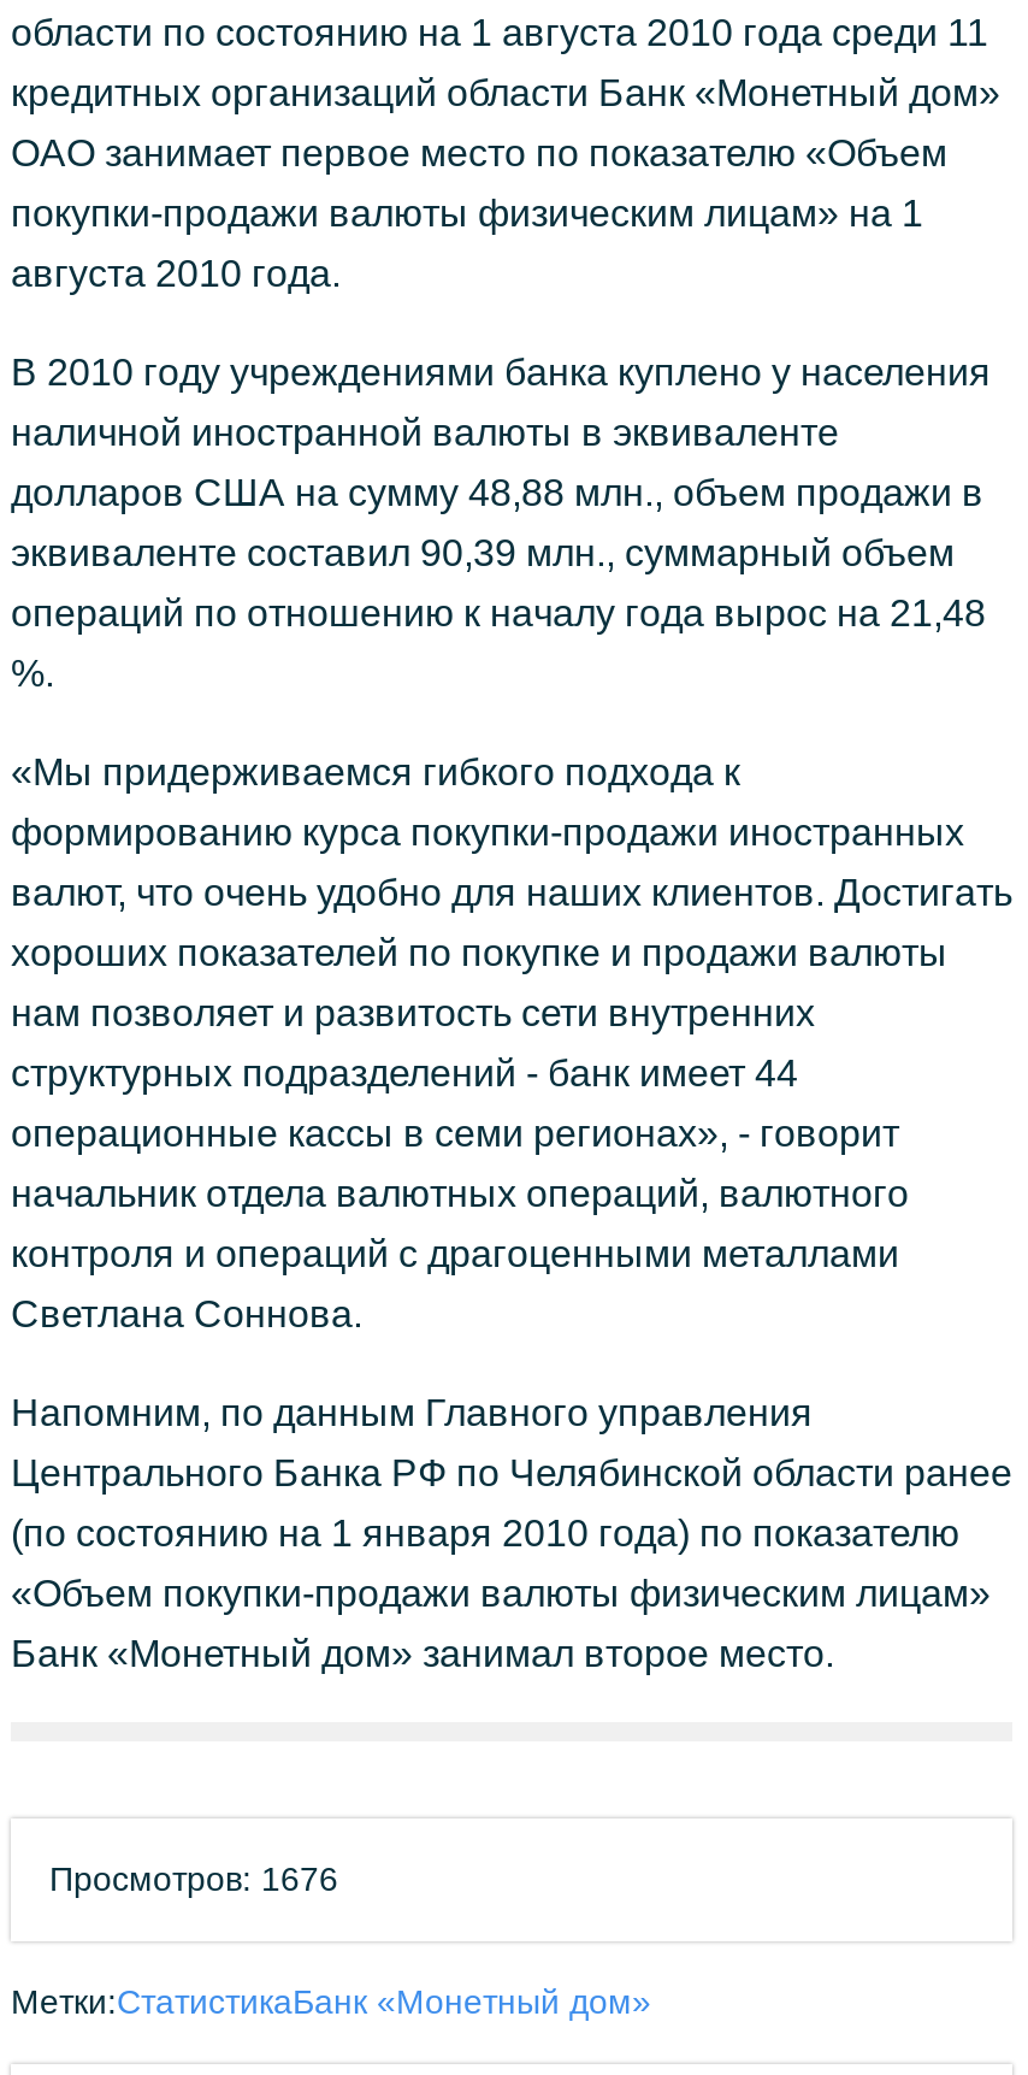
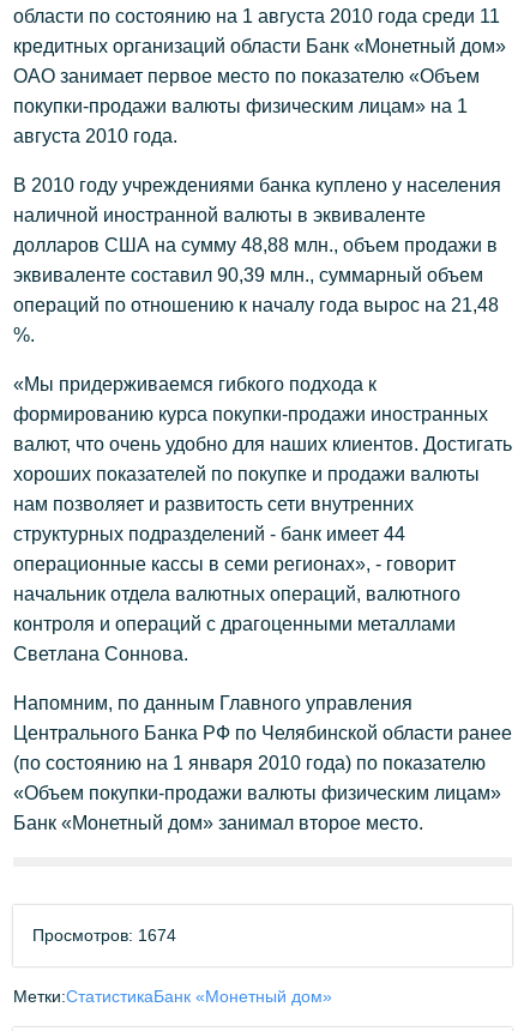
[49,1859,338,1898] Просмотров: 1676 -> [32,926,176,945] Просмотров: 1674

